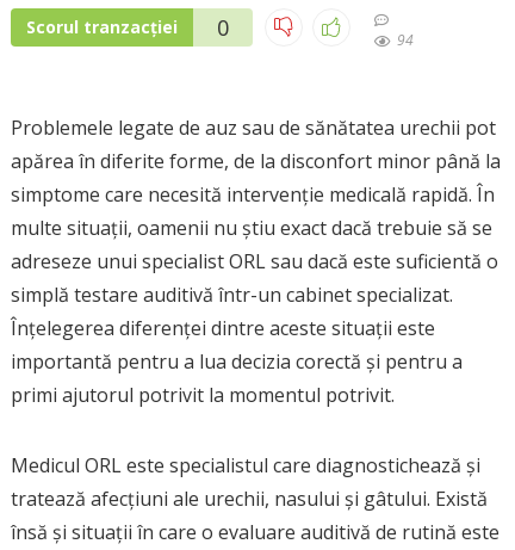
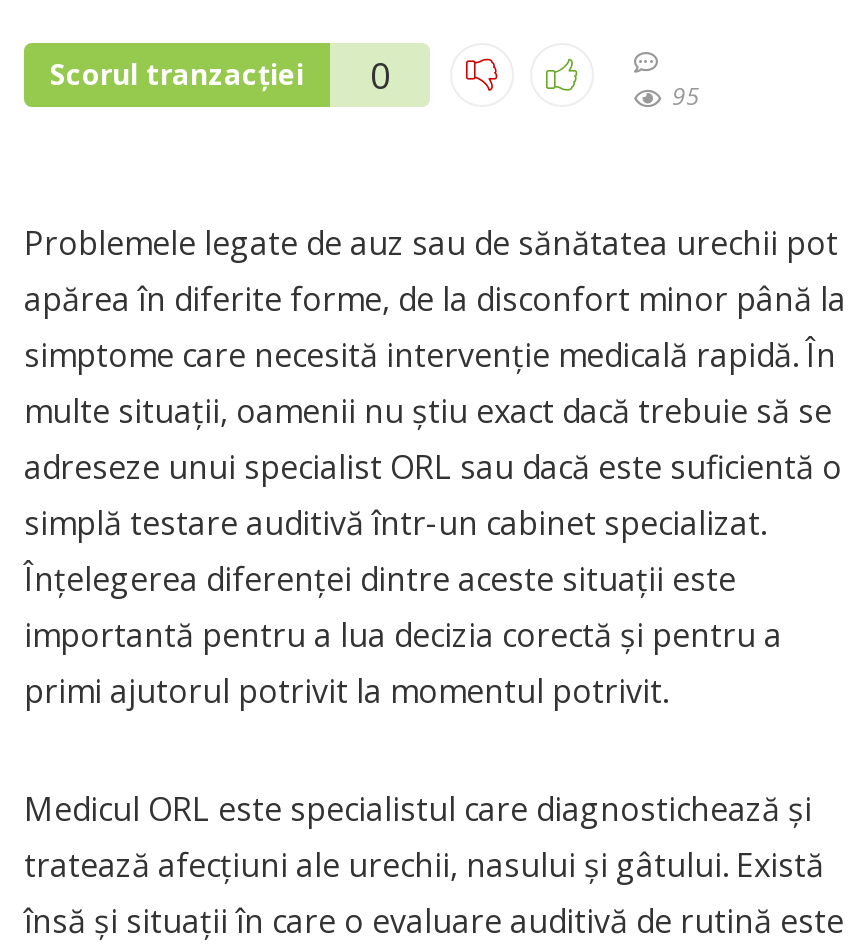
[397,30,414,50] 94 -> [672,79,700,113] 95

